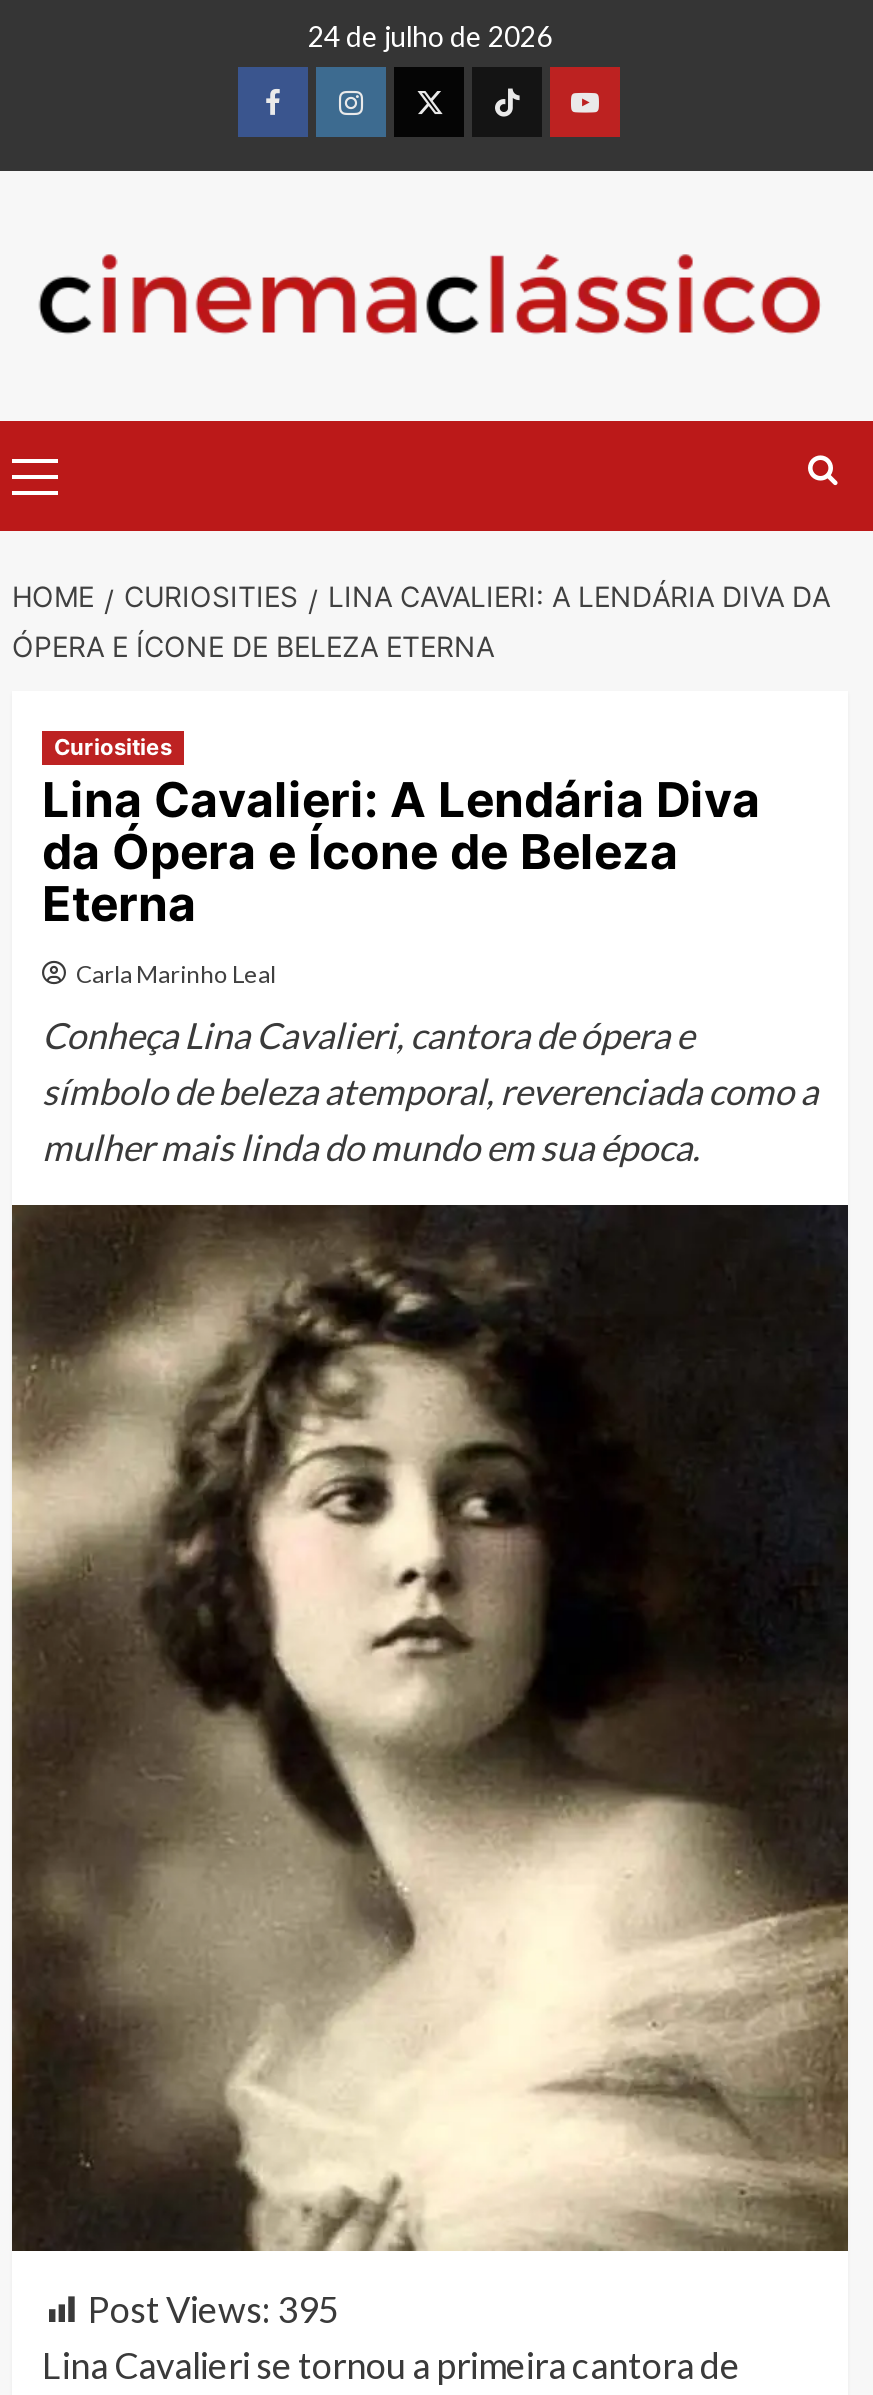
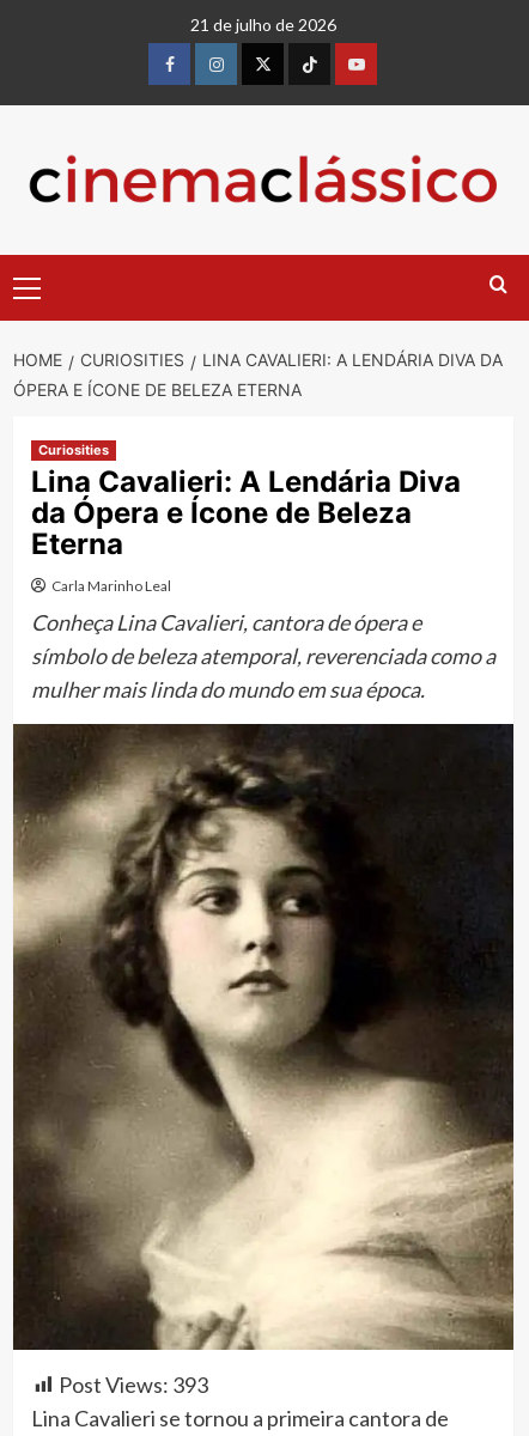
[308,19,552,53] 24 de julho de 2026 -> [190,14,336,35] 21 de julho de 2026
[88,2286,338,2330] Post Views: 395 -> [59,1371,208,1397] Post Views: 393

